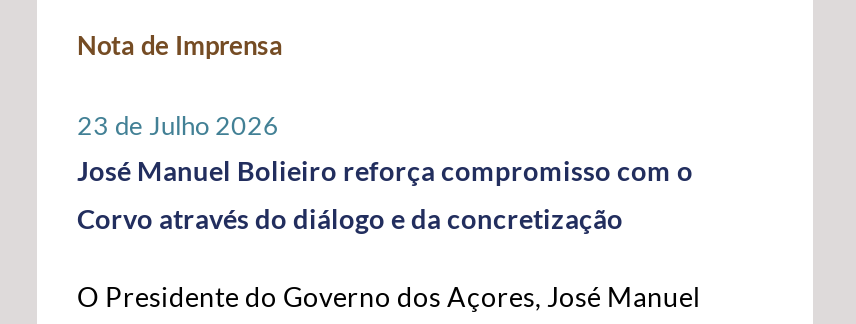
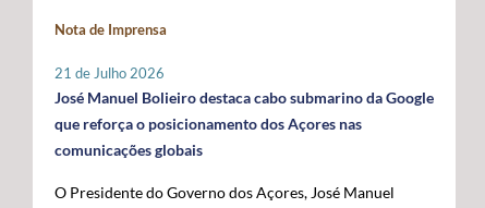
[77,109,693,235] 23 de Julho 2026 | José Manuel Bolieiro reforça compromisso com o | Corvo através do diálogo e da concretização -> [54,64,434,159] 21 de Julho 2026 | José Manuel Bolieiro destaca cabo submarino da Google | que reforça o posicionamento dos Açores nas | comunicações globais

